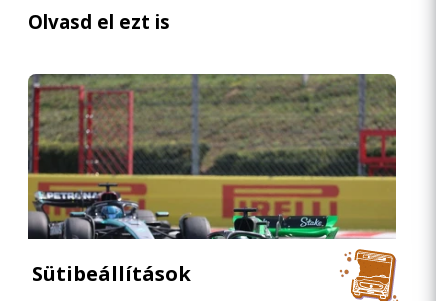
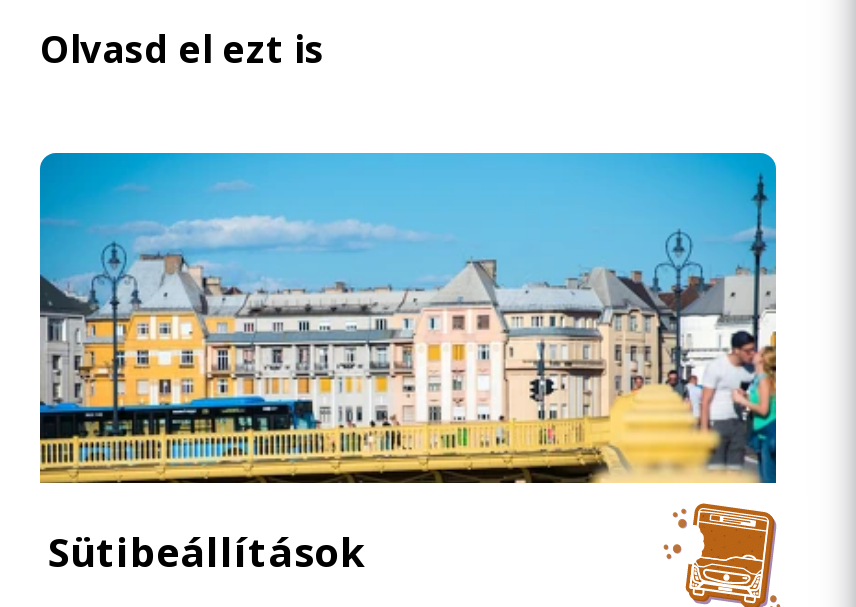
[27,73,397,240] [image] -> [38,151,778,485] [image]

